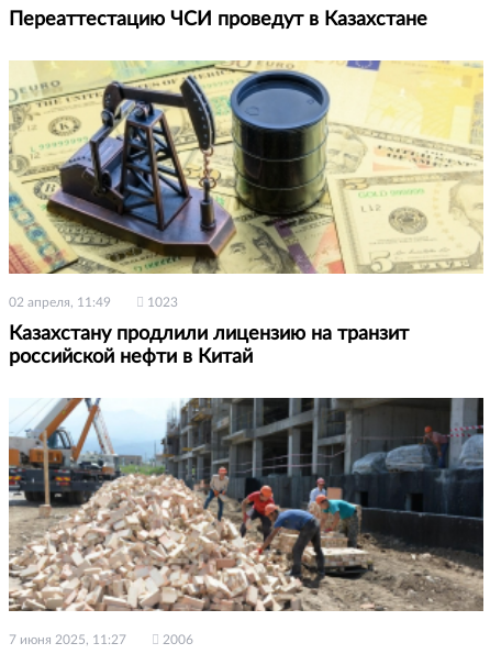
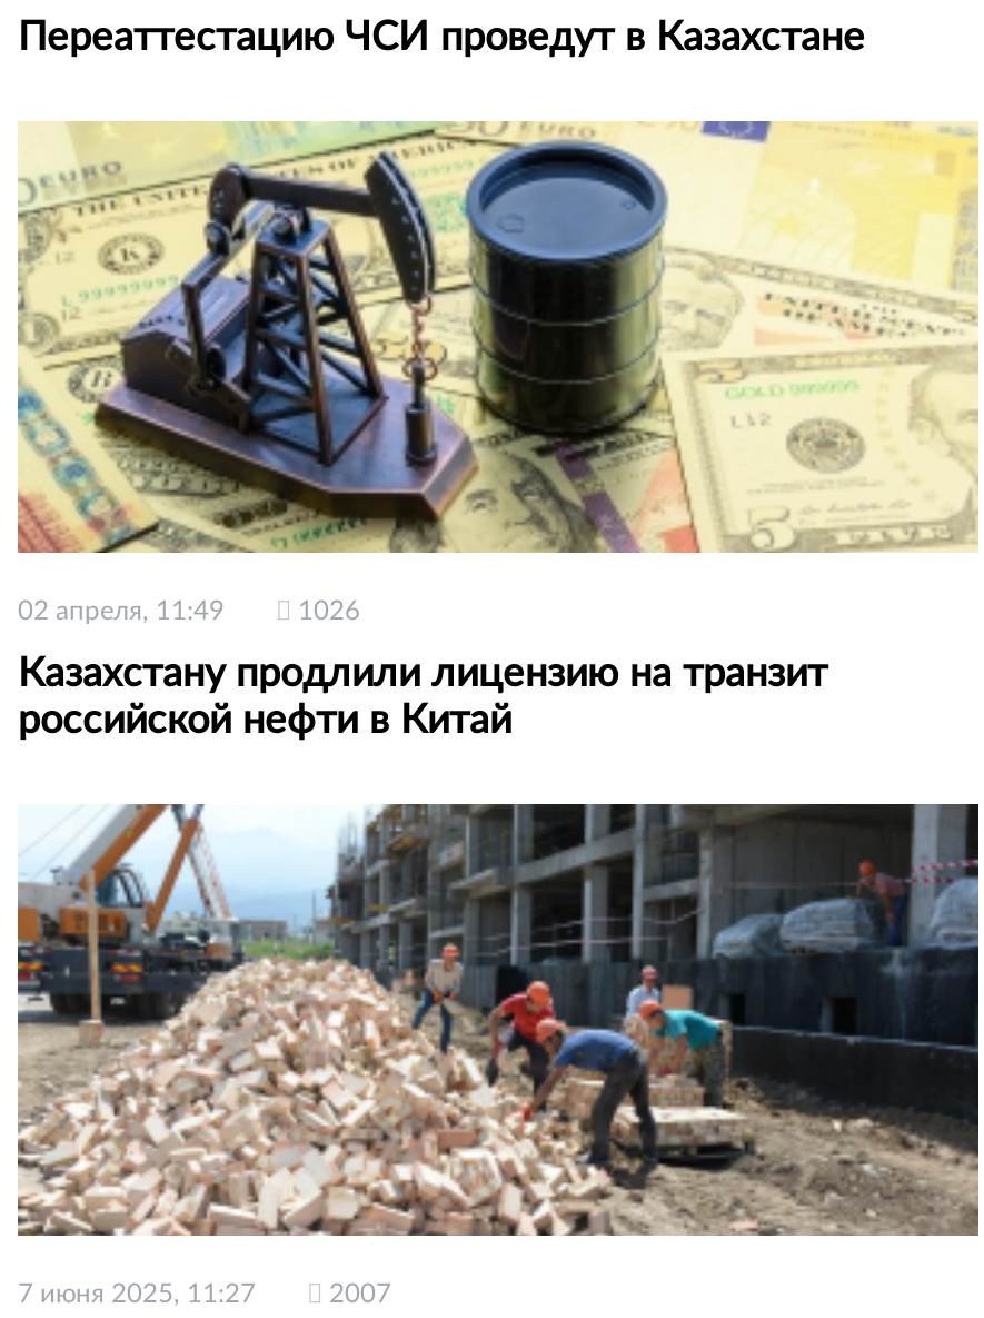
[144,296,178,309] 1023 -> [291,597,360,624] 1026
[159,633,193,646] 2006 -> [322,1280,391,1307] 2007

